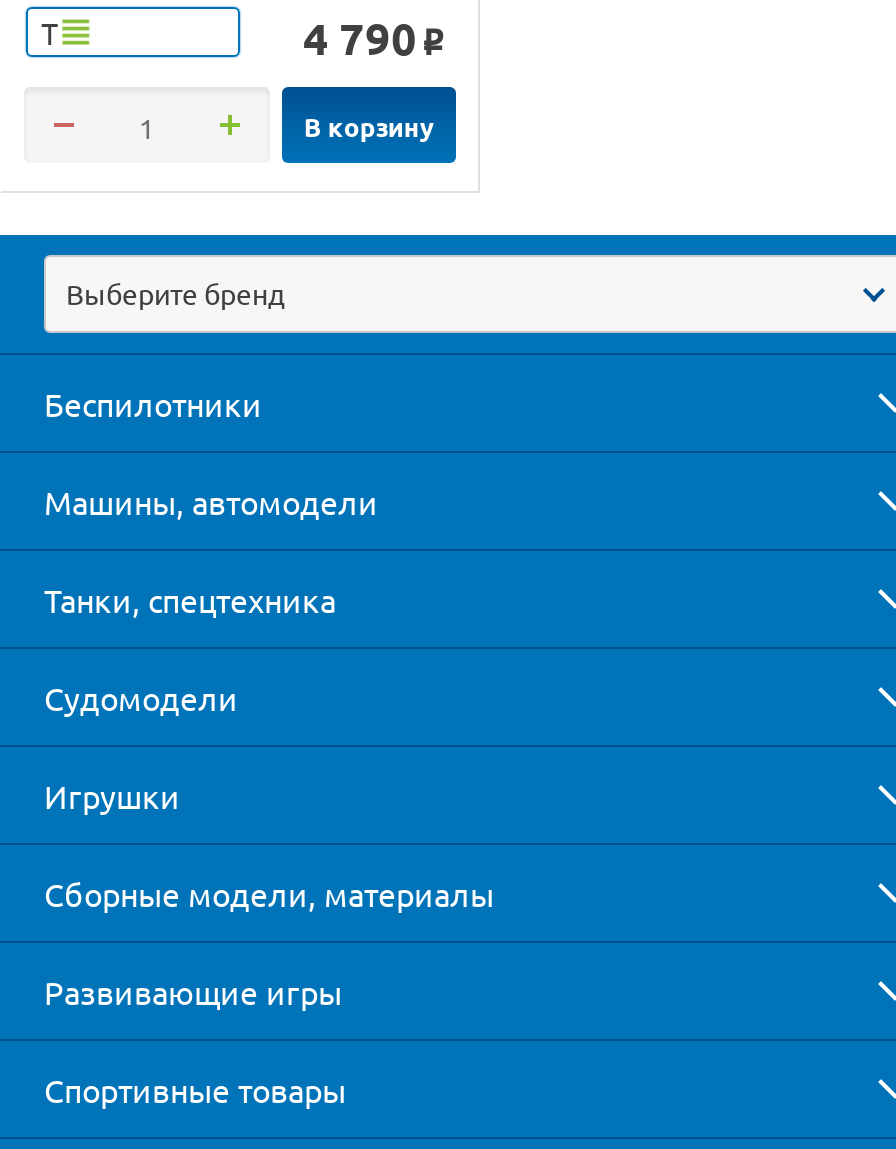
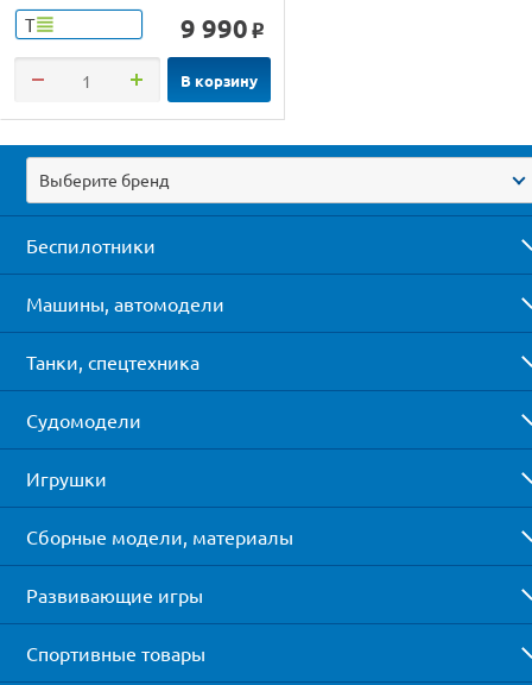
[303,10,443,64] 4 790o -> [180,11,263,43] 9 990o

